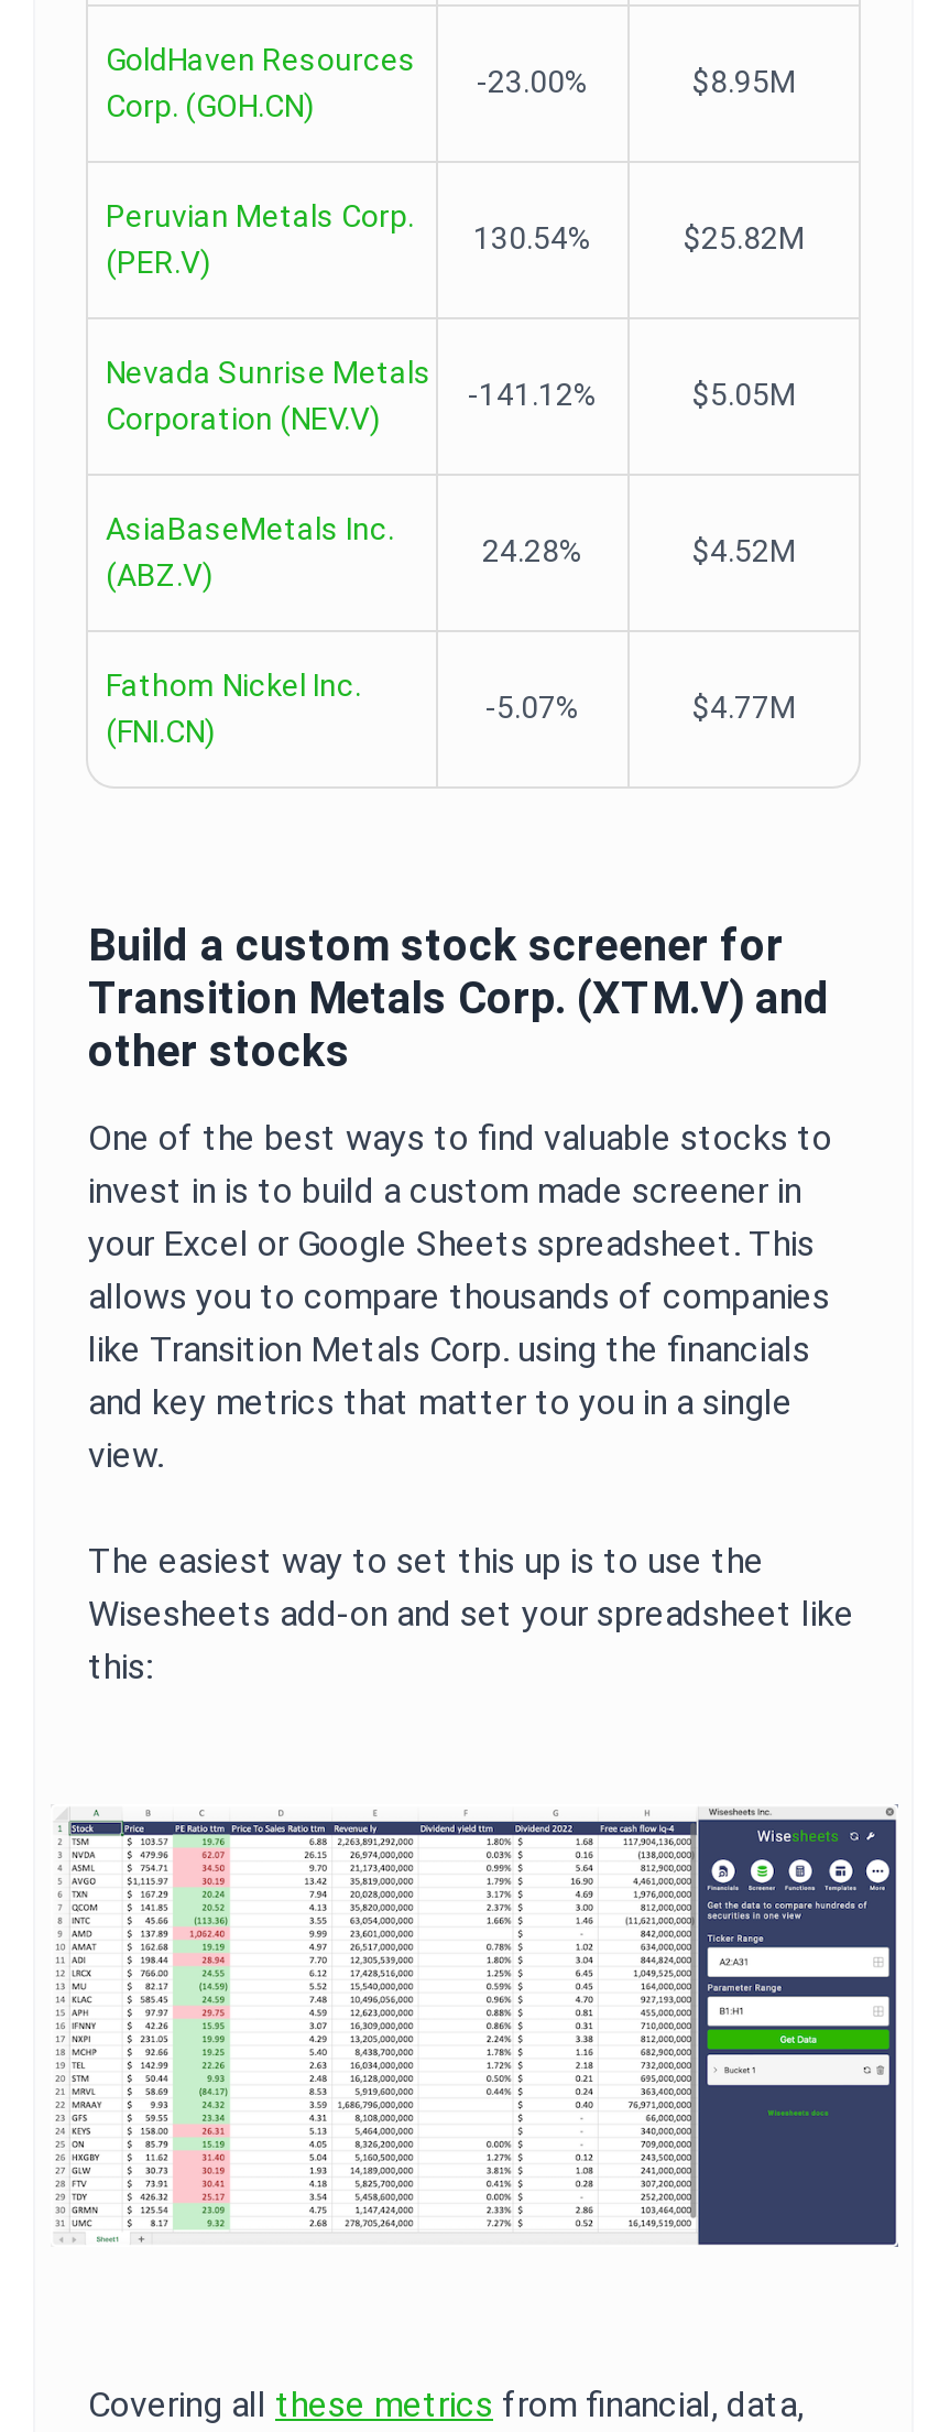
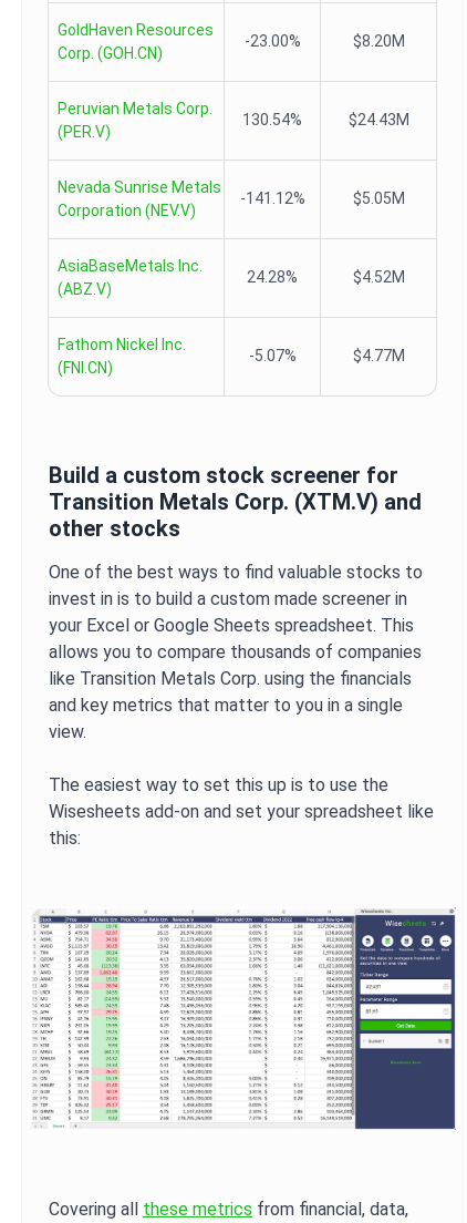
[692,64,796,99] $8.95M -> [352,32,404,50] $8.20M
[684,220,805,256] $25.82M -> [348,111,409,129] $24.43M

